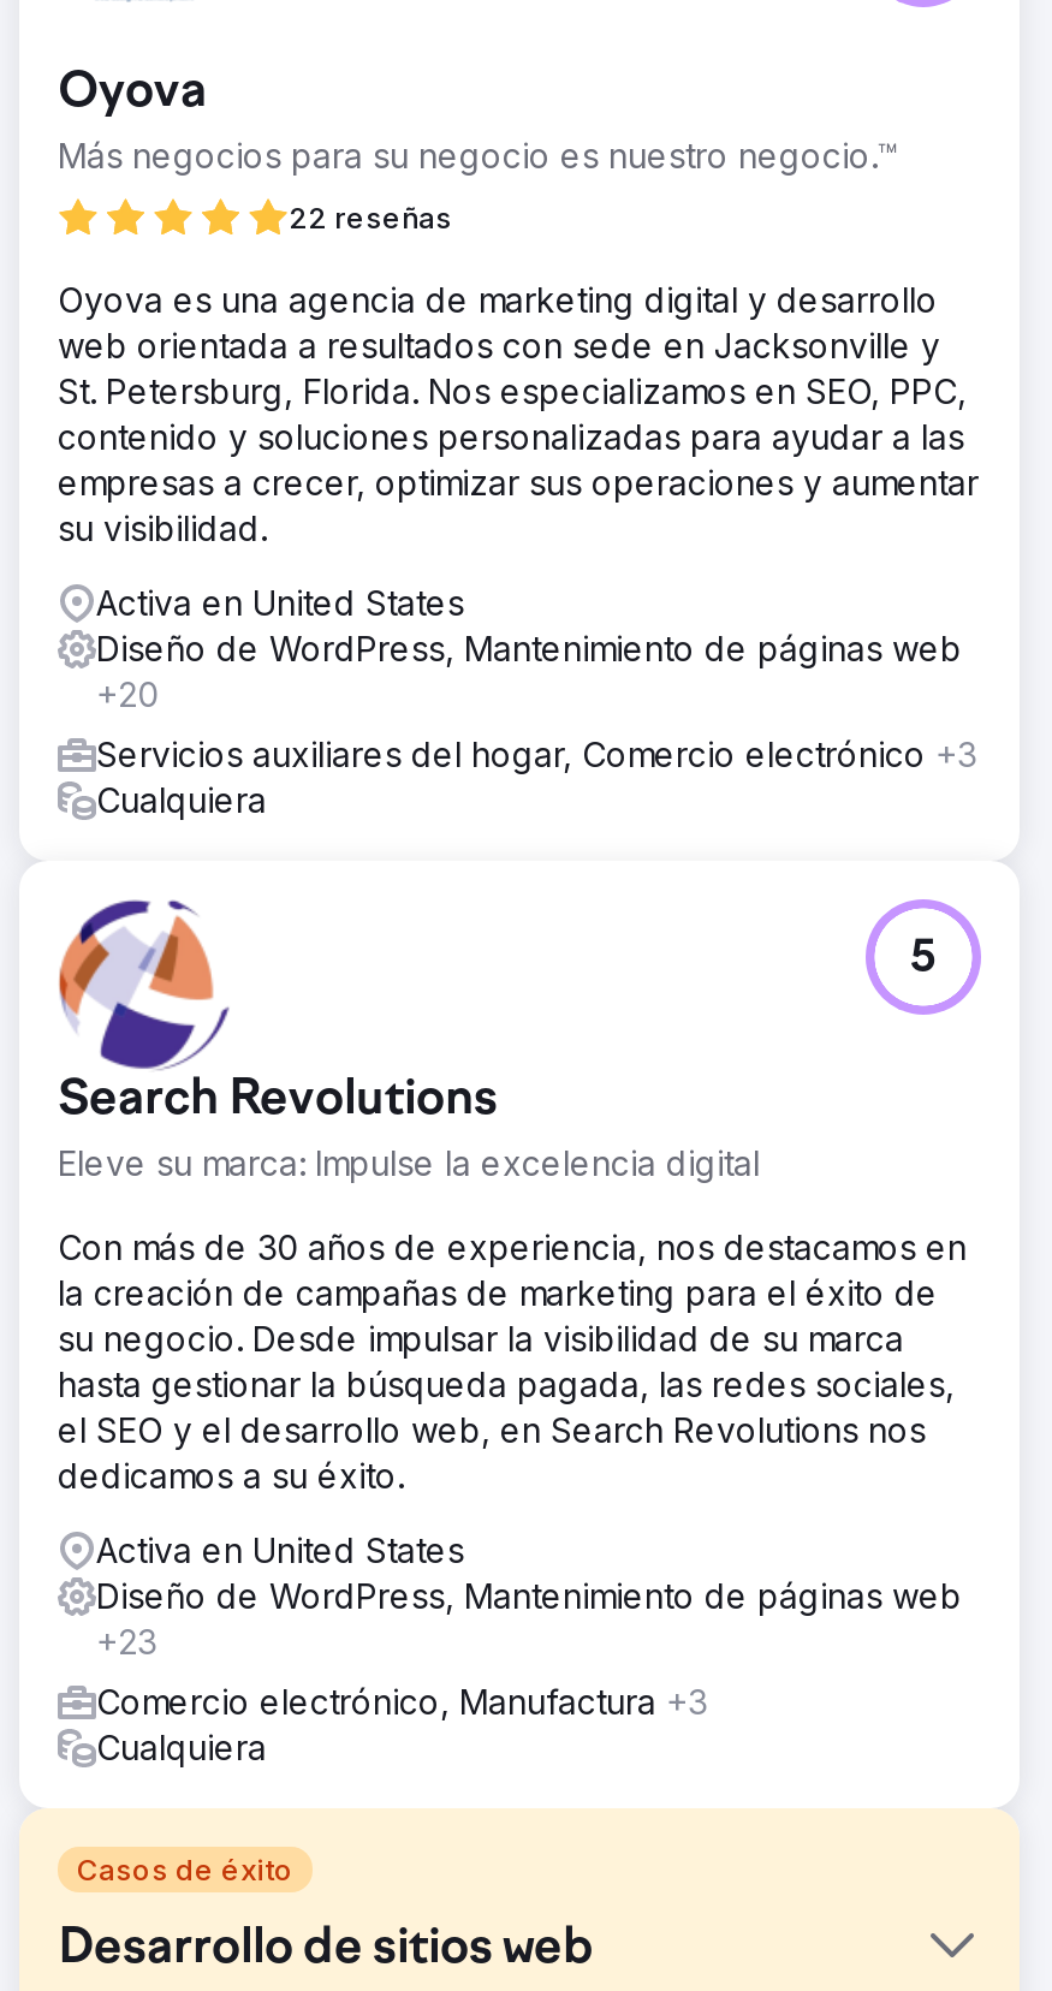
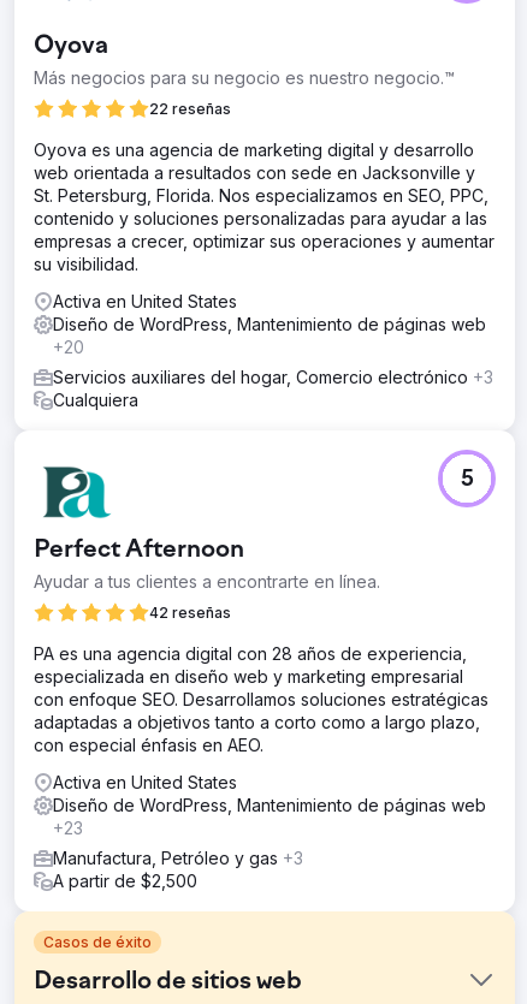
[55,897,760,1182] [image] | Search Revolutions | Eleve su marca: Impulse la excelencia digital -> [34,450,380,621] [image] | Perfect Afternoon | Ayudar a tus clientes a encontrarte en línea. | 42 reseñas
[58,1225,967,1495] Con más de 30 años de experiencia, nos destacamos en | la creación de campañas de marketing para el éxito de | su negocio. Desde impulsar la visibilidad de su marca | hasta gestionar la búsqueda pagada, las redes sociales, | el SEO y el desarrollo web, en Search Revolutions nos | dedicamos a su éxito. -> [34,643,488,755] PA es una agencia digital con 28 años de experiencia, | especializada en diseño web y marketing empresarial | con enfoque SEO. Desarrollamos soluciones estratégicas | adaptadas a objetivos tanto a corto como a largo plazo, | con especial énfasis en AEO.
[96,1680,707,1766] Comercio electrónico, Manufactura +3 | Cualquiera -> [53,847,303,890] Manufactura, Petróleo y gas +3 | A partir de $2,500

